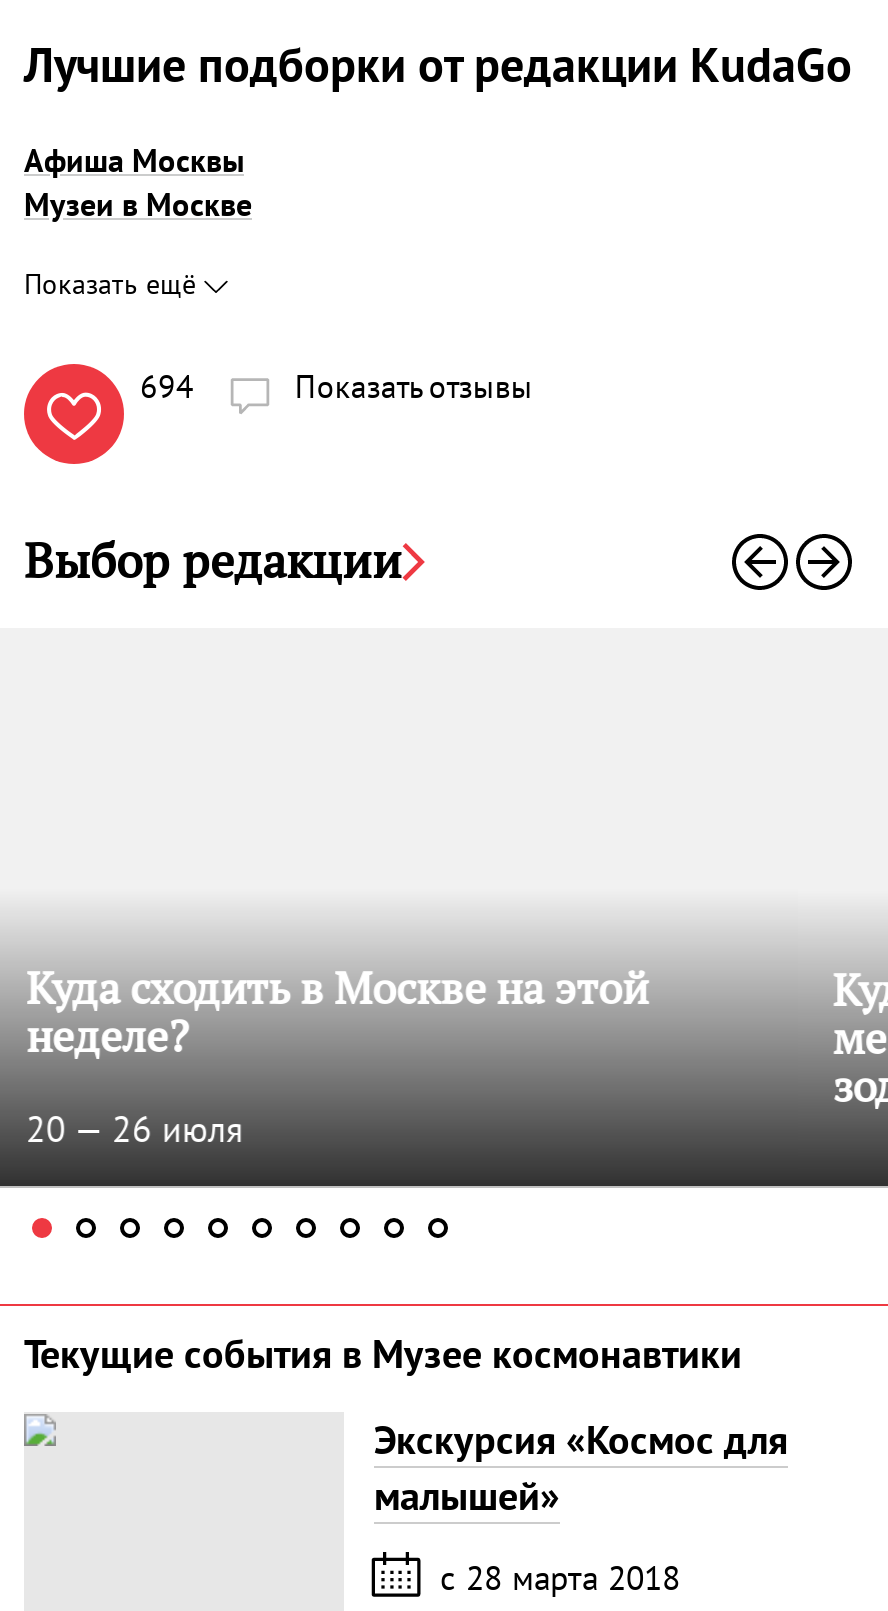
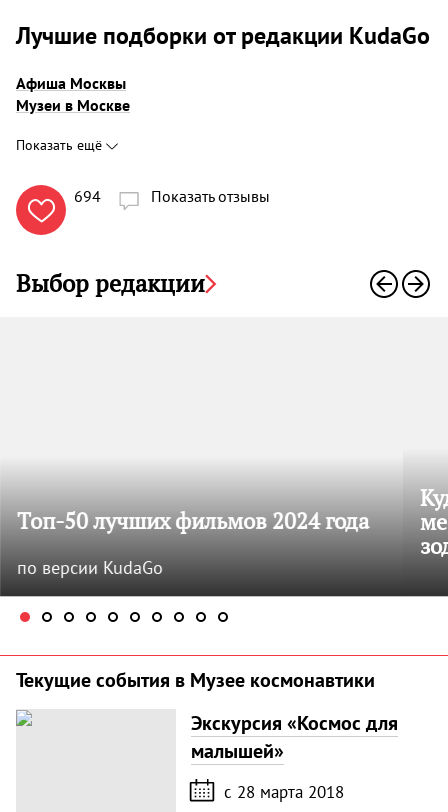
[26,960,648,1064] Куда сходить в Москве на этой | неделе? -> [17,507,369,535] Топ-50 лучших фильмов 2024 года
[26,1106,244,1152] 20 — 26 июля -> [17,556,163,579] по версии KudaGo

